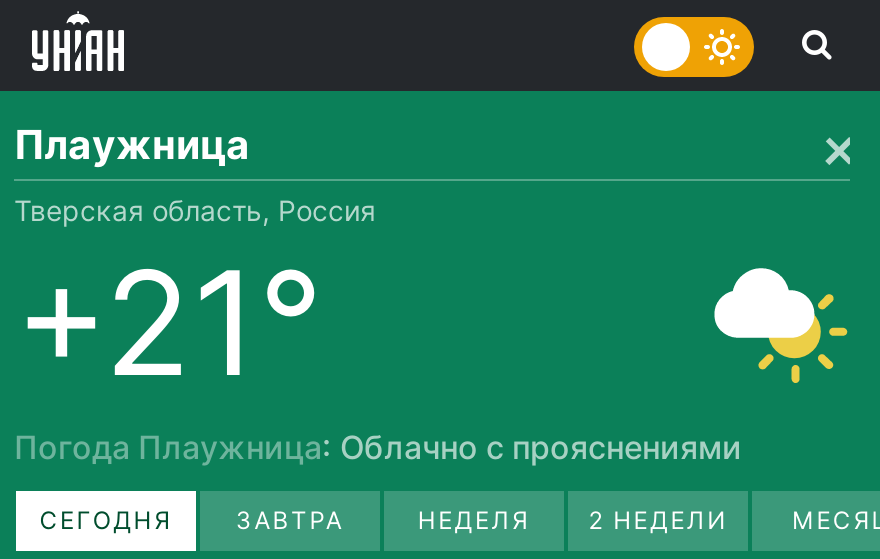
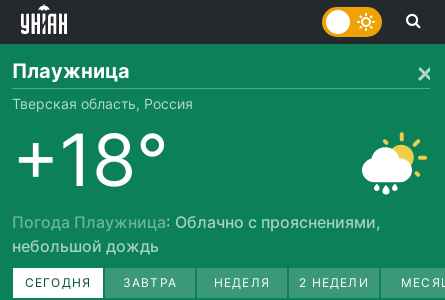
[14,235,850,467] [image] | +21° | Погода Плаужница: Облачно с прояснениями -> [12,116,428,256] [image] | +18° | Погода Плаужница: Облачно с прояснениями, | небольшой дождь

